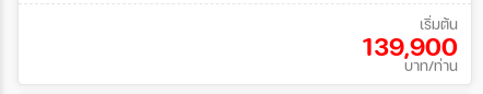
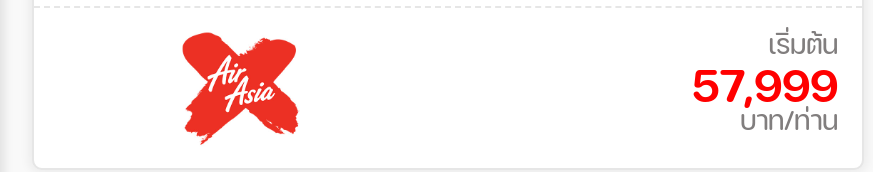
none -> [180,30,300,146] [image]
[363,28,458,63] 139,900 -> [692,52,838,116] 57,999

